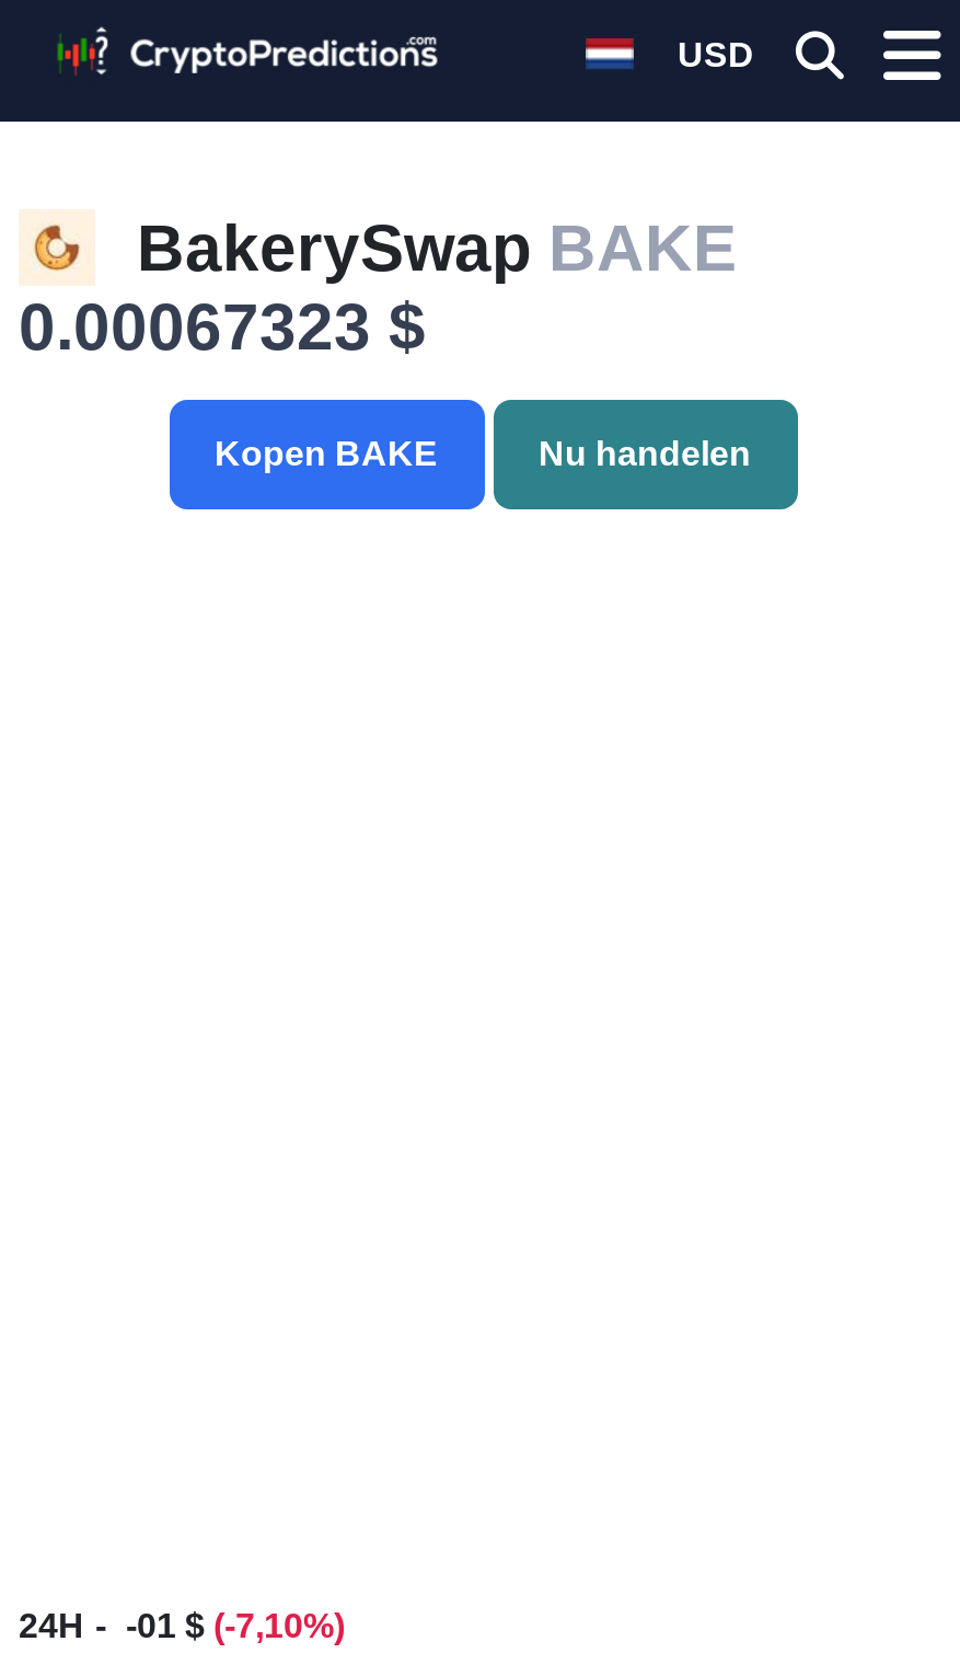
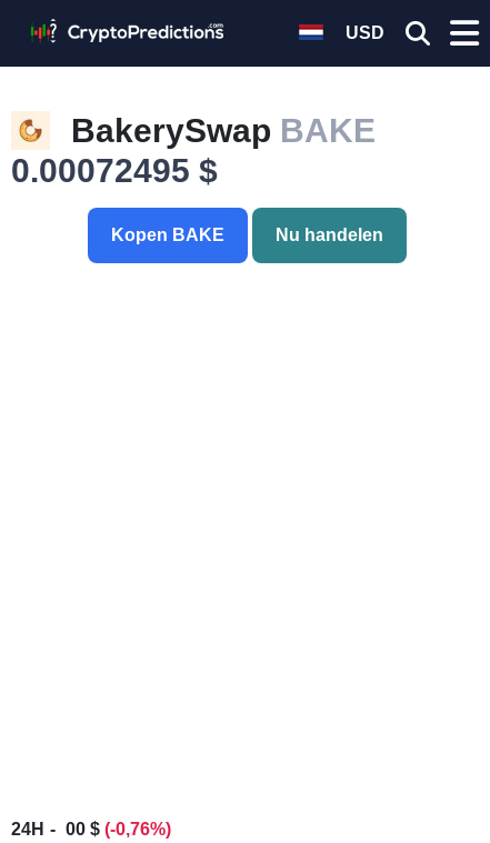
[19,290,426,363] 0.00067323 $ -> [11,152,218,189] 0.00072495 $
[19,1607,345,1644] 24H -01 $(-7,10%) -> [11,820,171,839] 24H 00 $(-0,76%)

